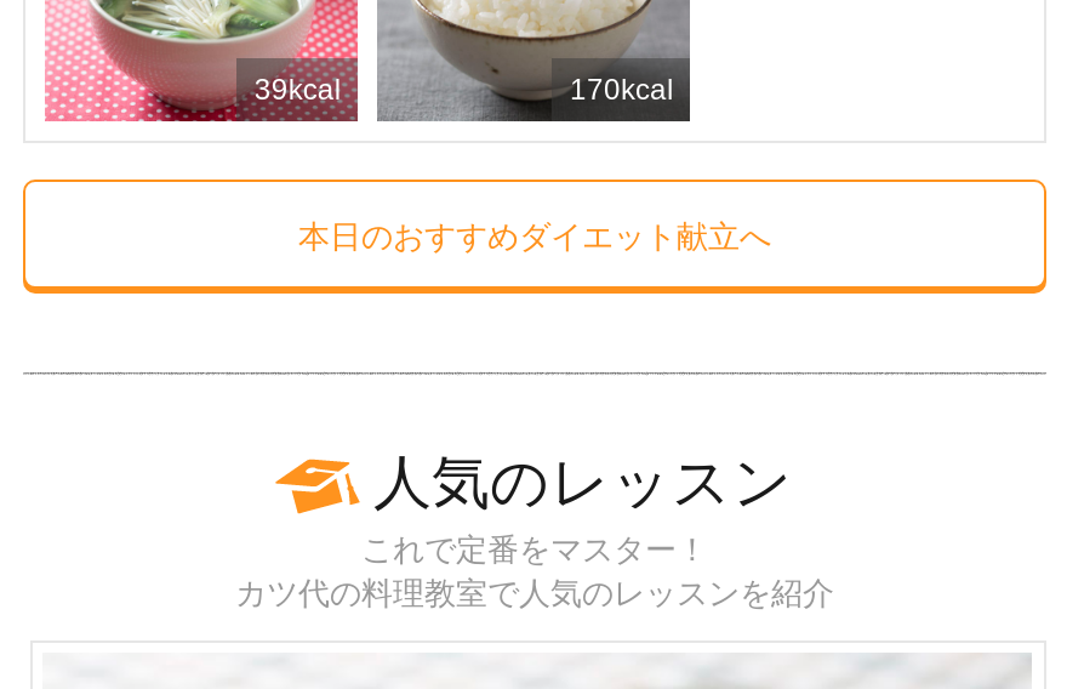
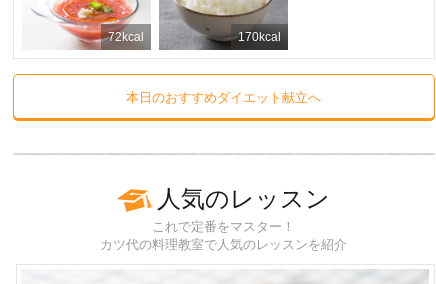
[254,73,342,107] 39kcal -> [108,30,144,44] 72kcal

